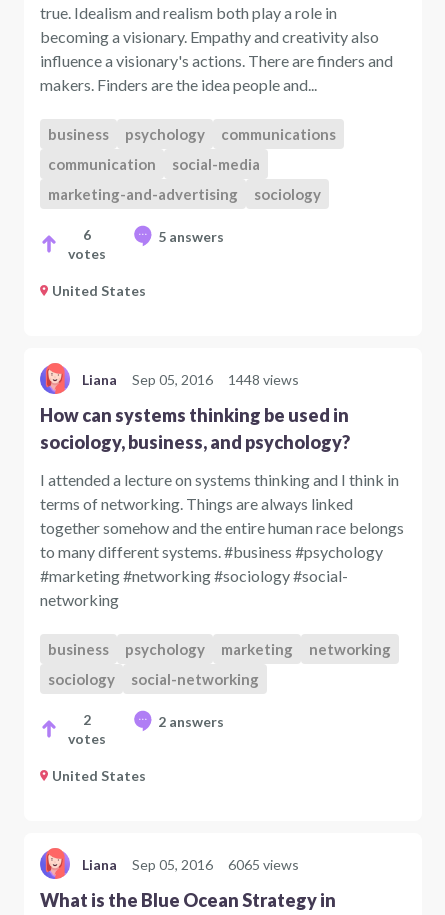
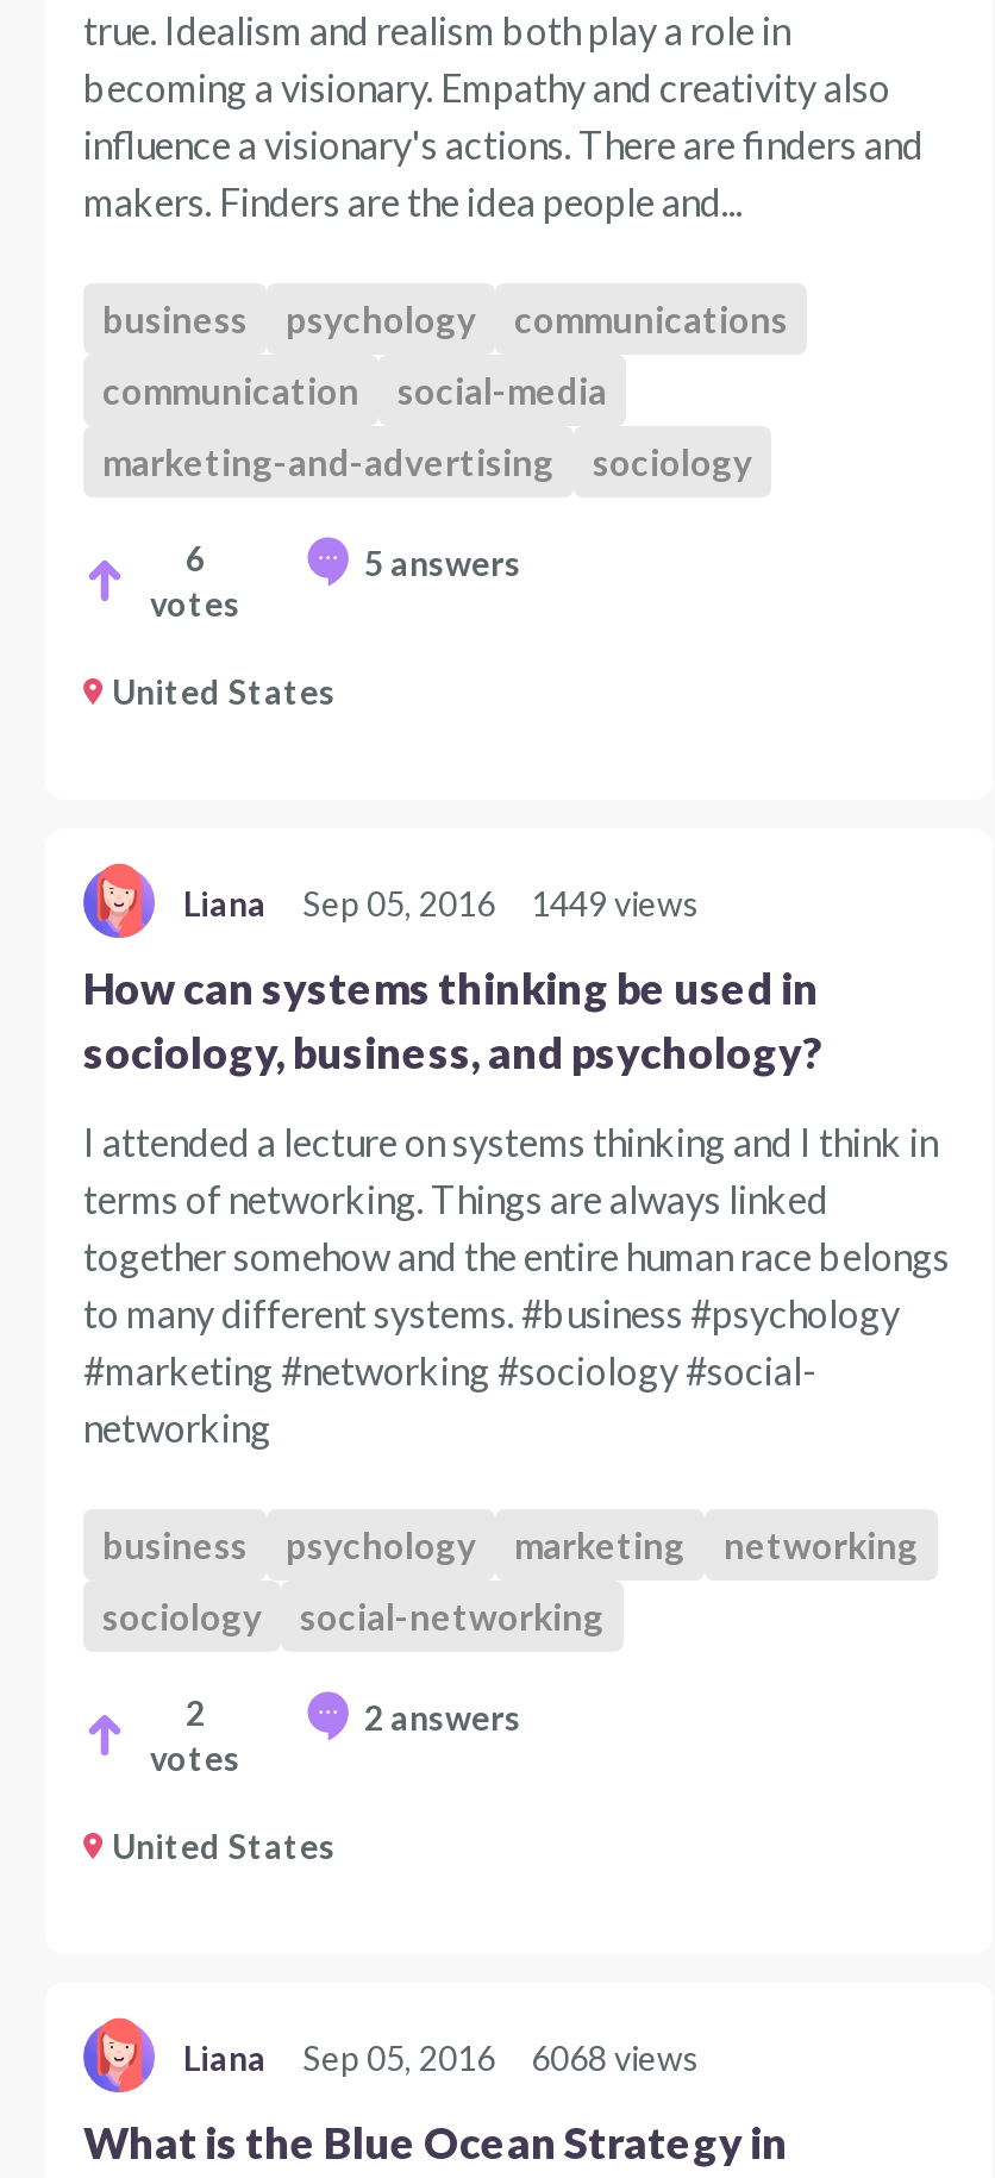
[82,371,299,388] Liana Sep 05, 2016 1448 views -> [183,882,700,923] Liana Sep 05, 2016 1449 views
[82,856,299,873] Liana Sep 05, 2016 6065 views -> [183,2037,700,2077] Liana Sep 05, 2016 6068 views

